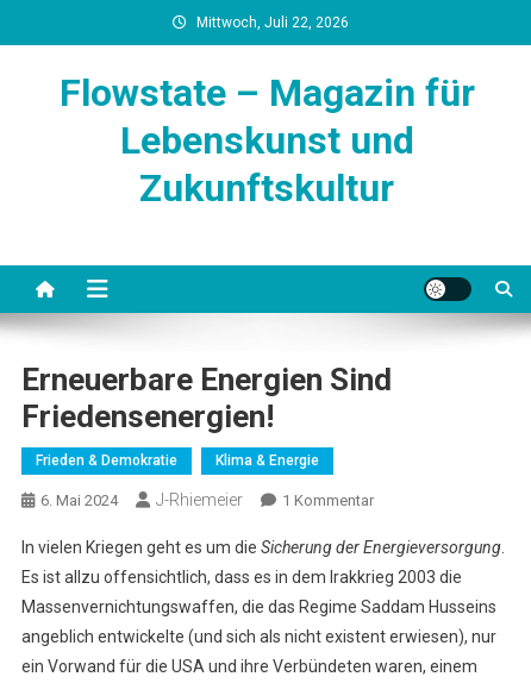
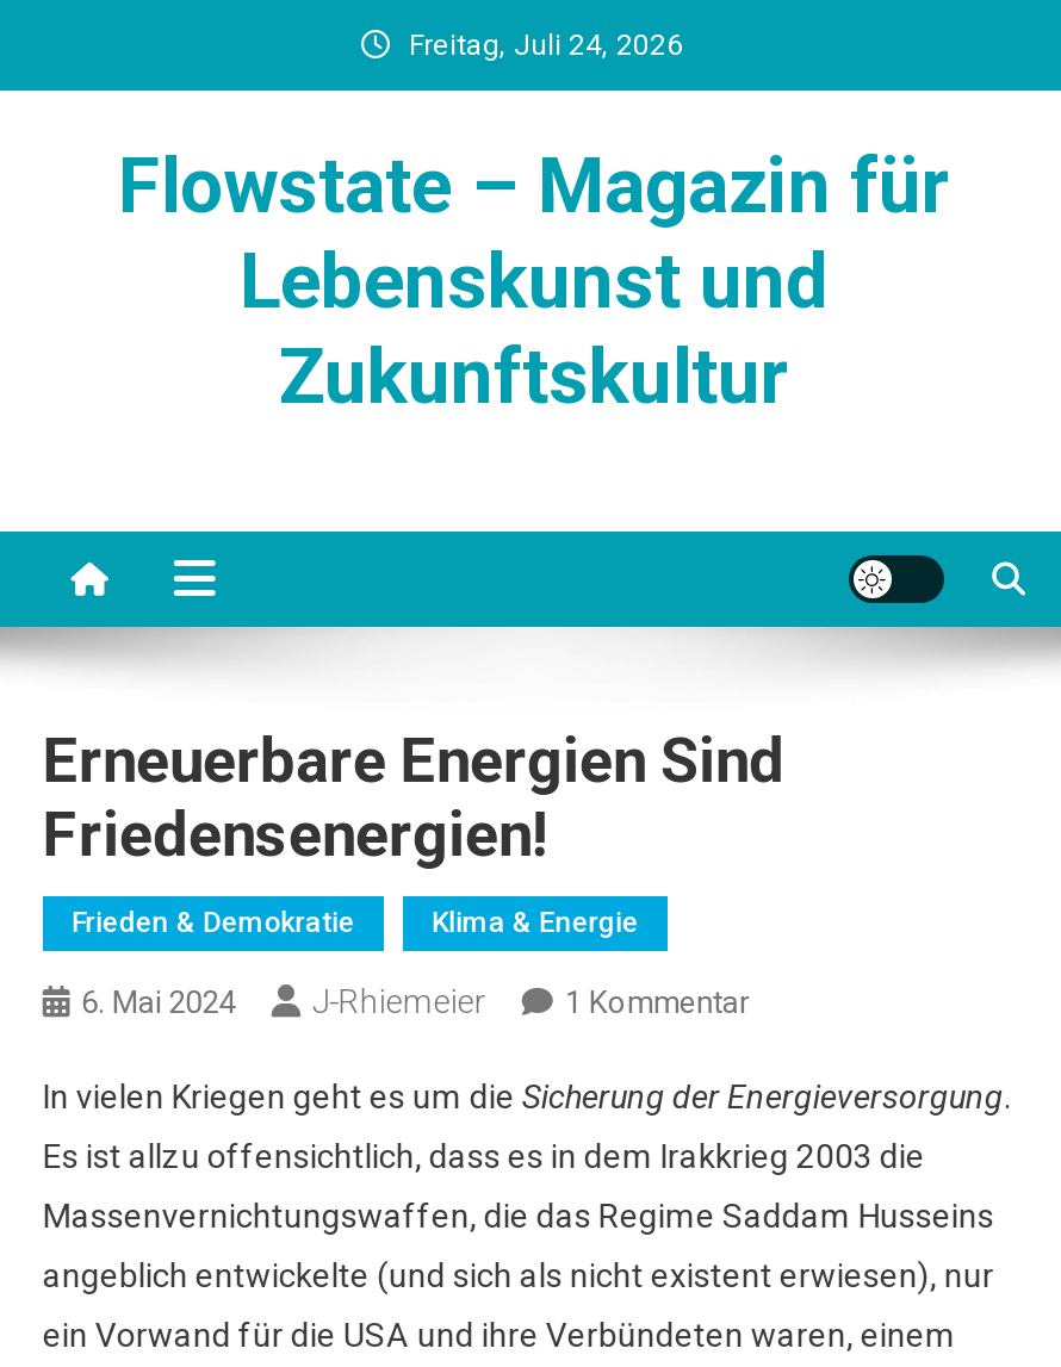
[196,14,349,31] Mittwoch, Juli 22, 2026 -> [409,29,683,62] Freitag, Juli 24, 2026

